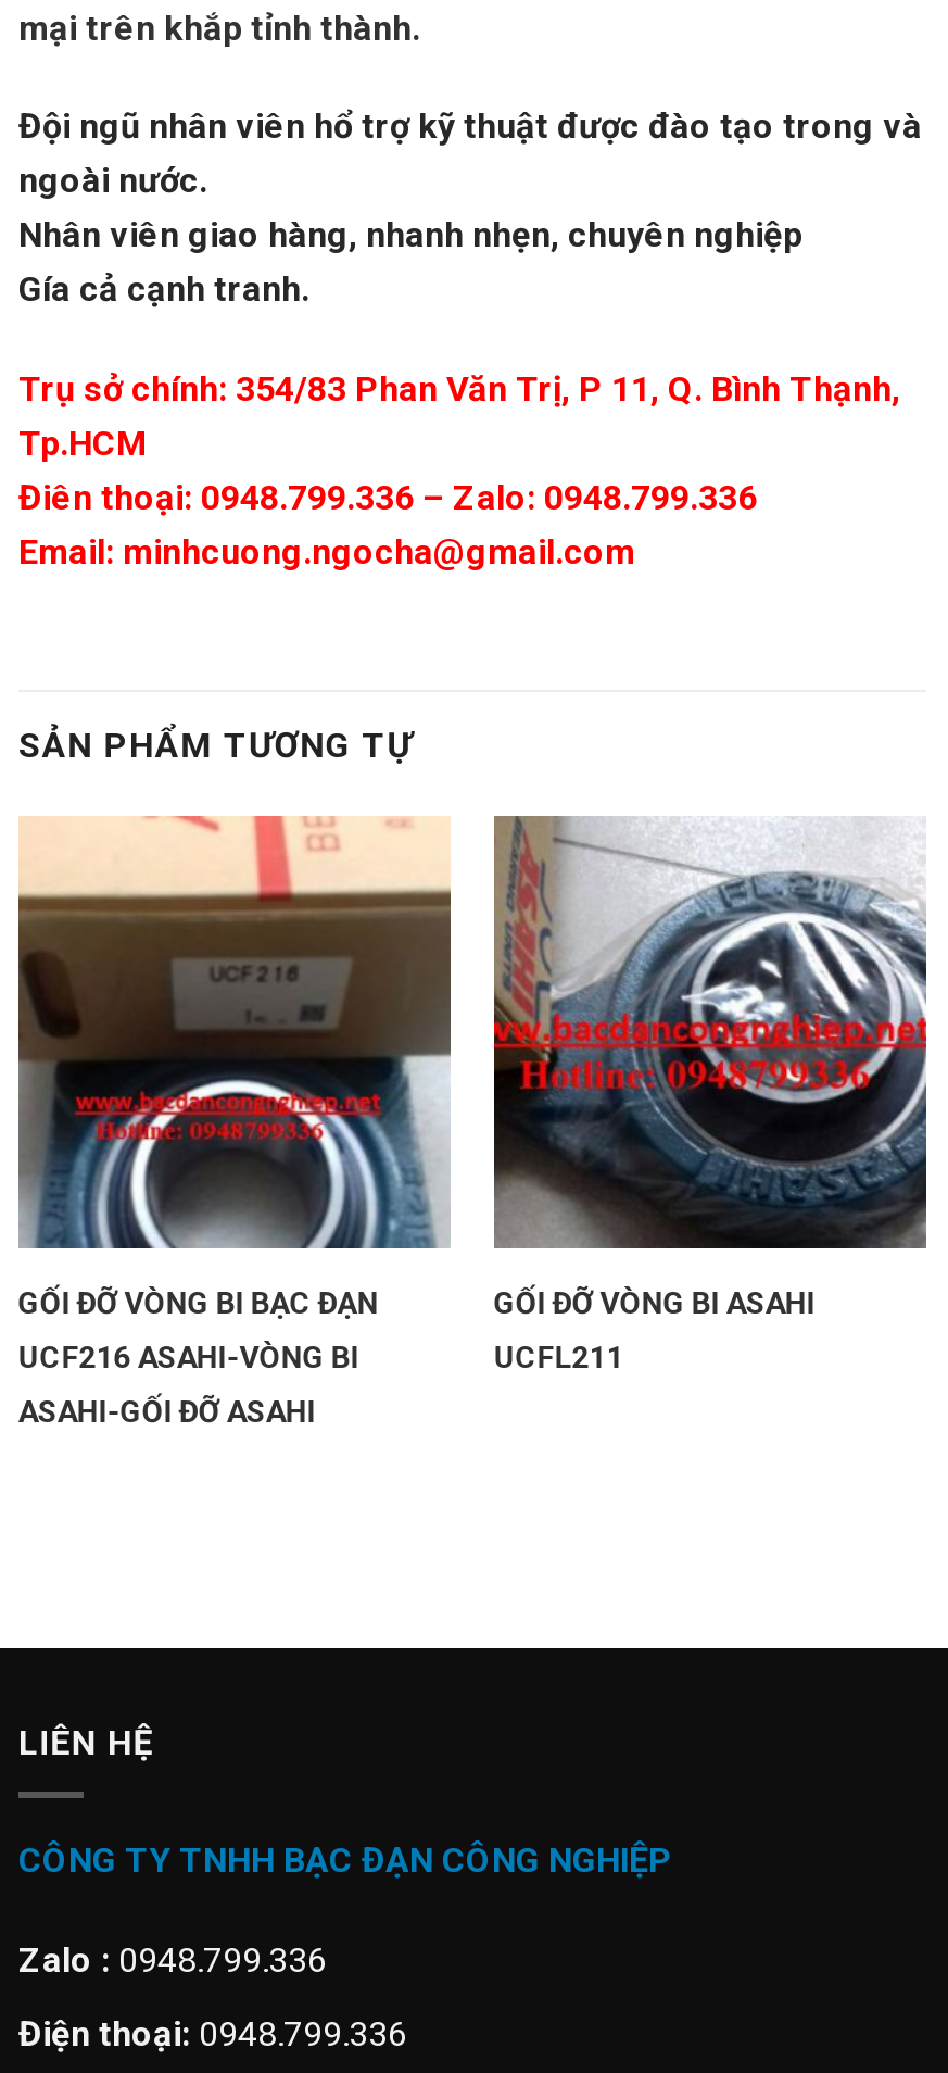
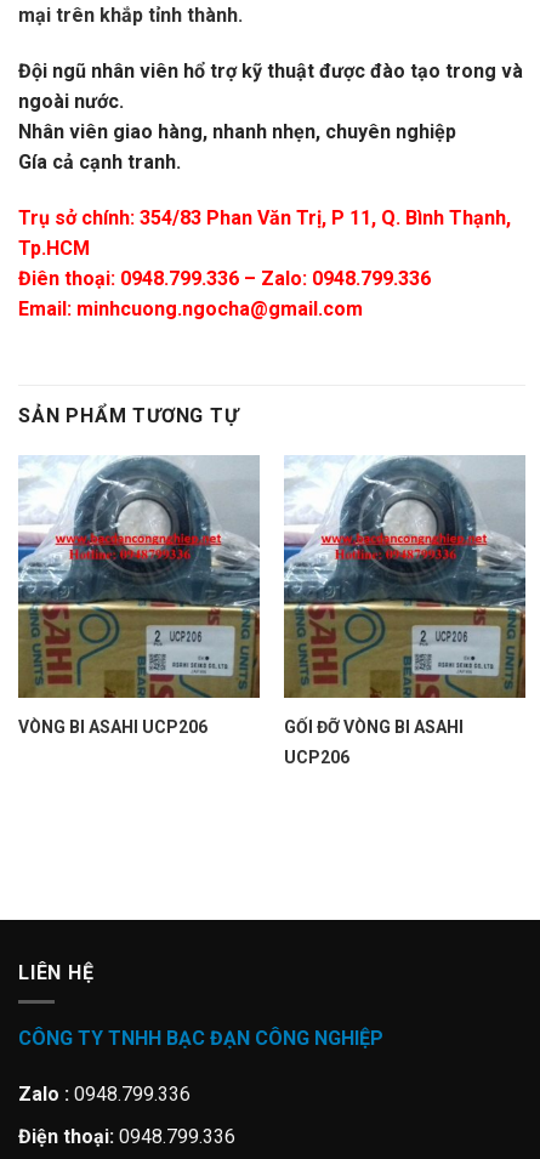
[16,815,451,1428] [image] | GỐI ĐỠ VÒNG BI BẠC ĐẠN | UCF216 ASAHI-VÒNG BI | ASAHI-GỐI ĐỠ ASAHI -> [17,455,261,737] [image] | VÒNG BI ASAHI UCP206
[492,815,928,1249] [image] -> [283,455,527,699] [image]
[494,1339,624,1373] UCFL211 -> [284,748,349,767] UCP206

